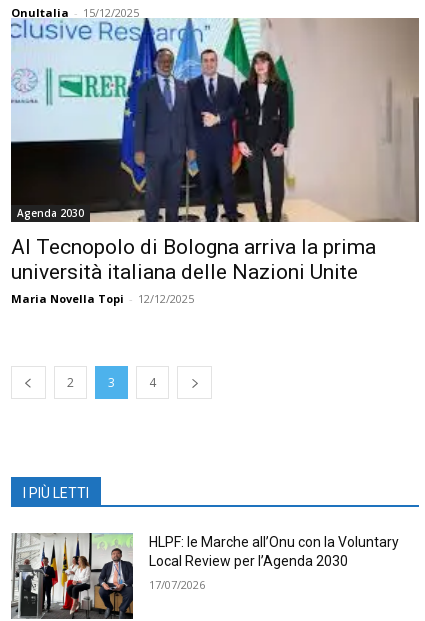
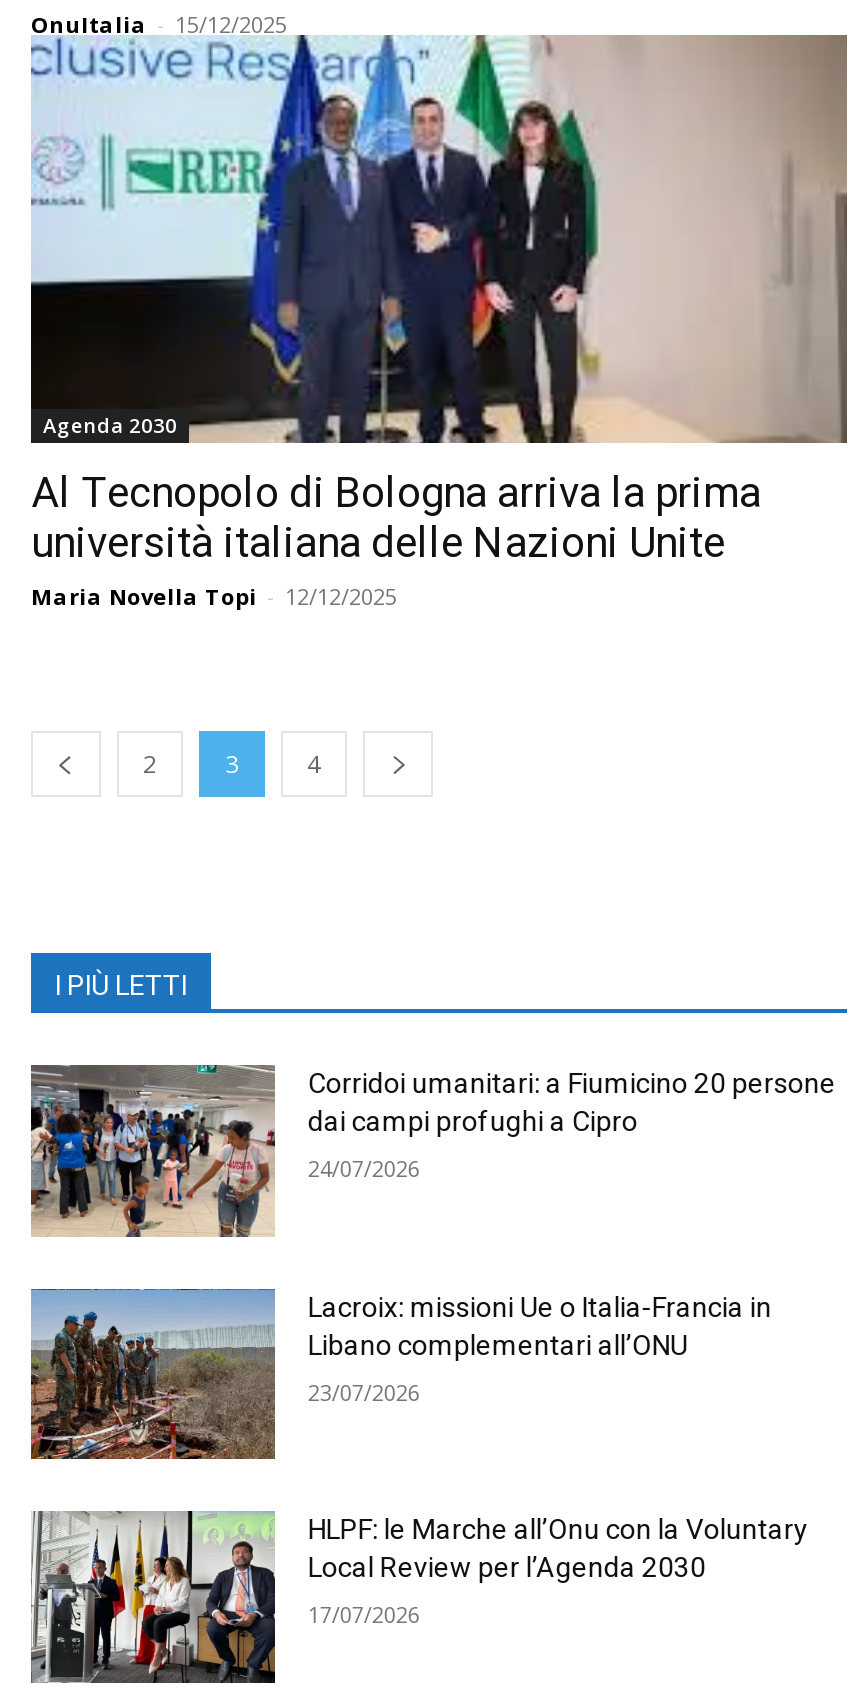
none -> [29,1287,772,1461] [image] | Lacroix: missioni Ue o Italia-Francia in | Libano complementari all’ONU | 23/07/2026
none -> [31,1065,836,1237] [image] | Corridoi umanitari: a Fiumicino 20 persone | dai campi profughi a Cipro | 24/07/2026

